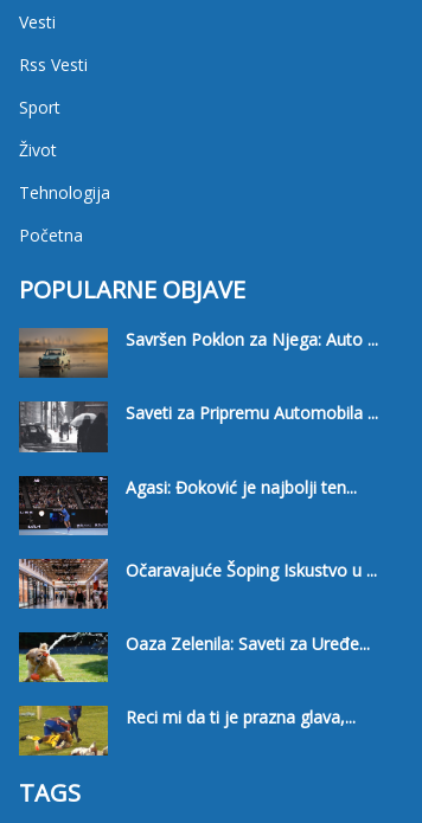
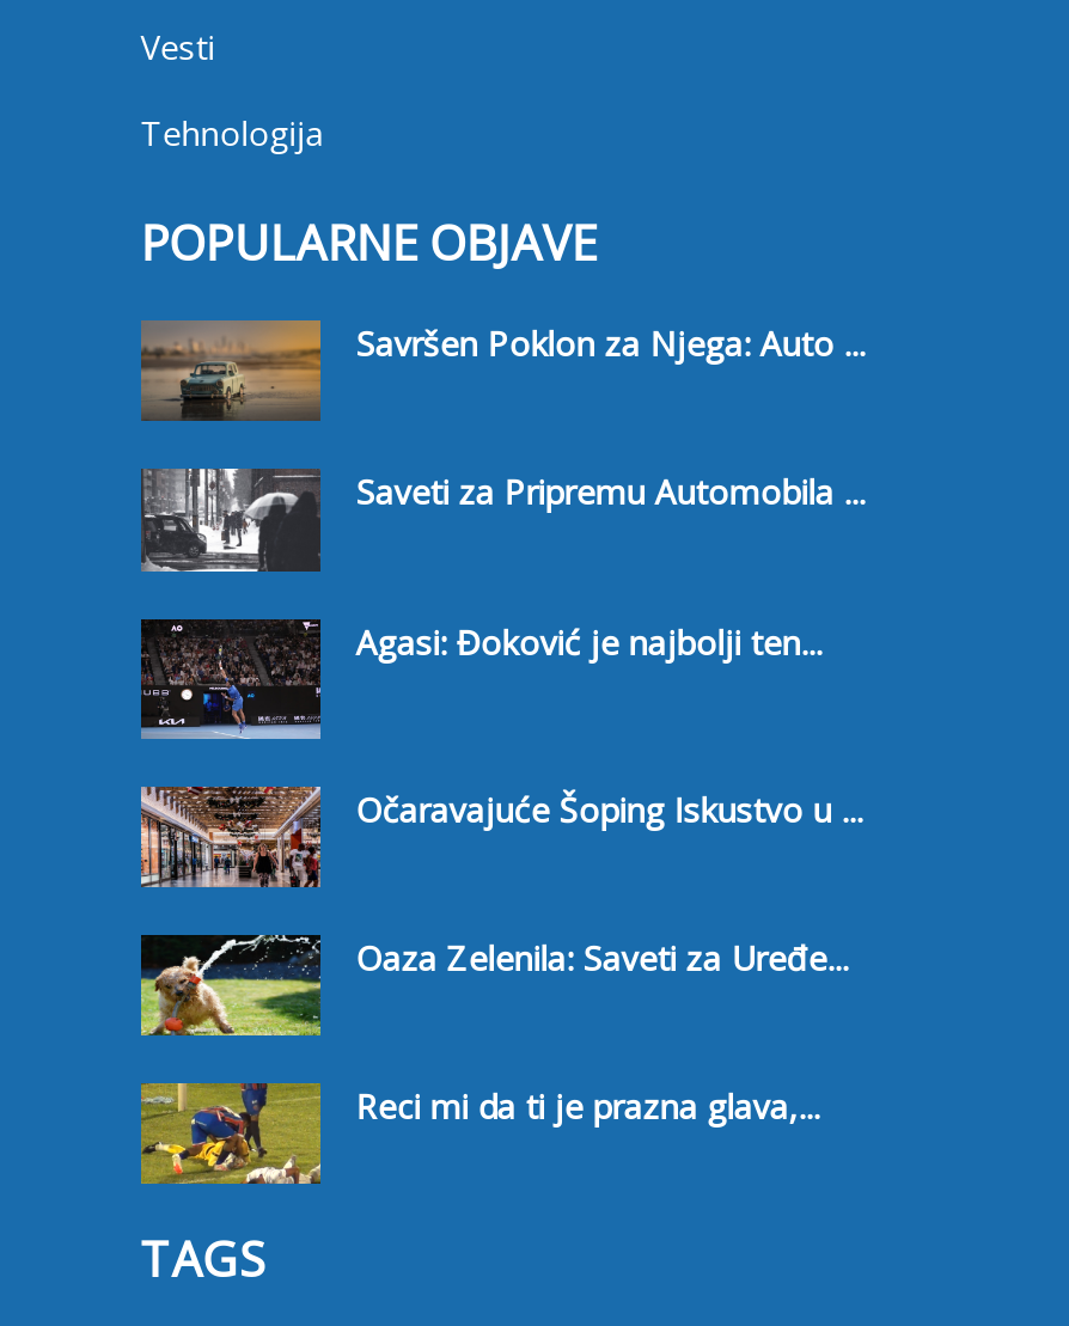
[19,54,87,161] Rss Vesti | Sport | Život -> none
[19,224,83,247] Početna -> none

